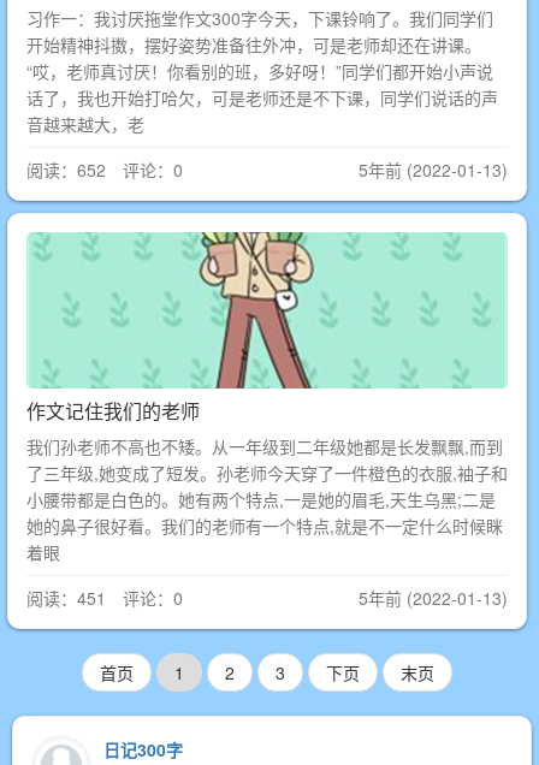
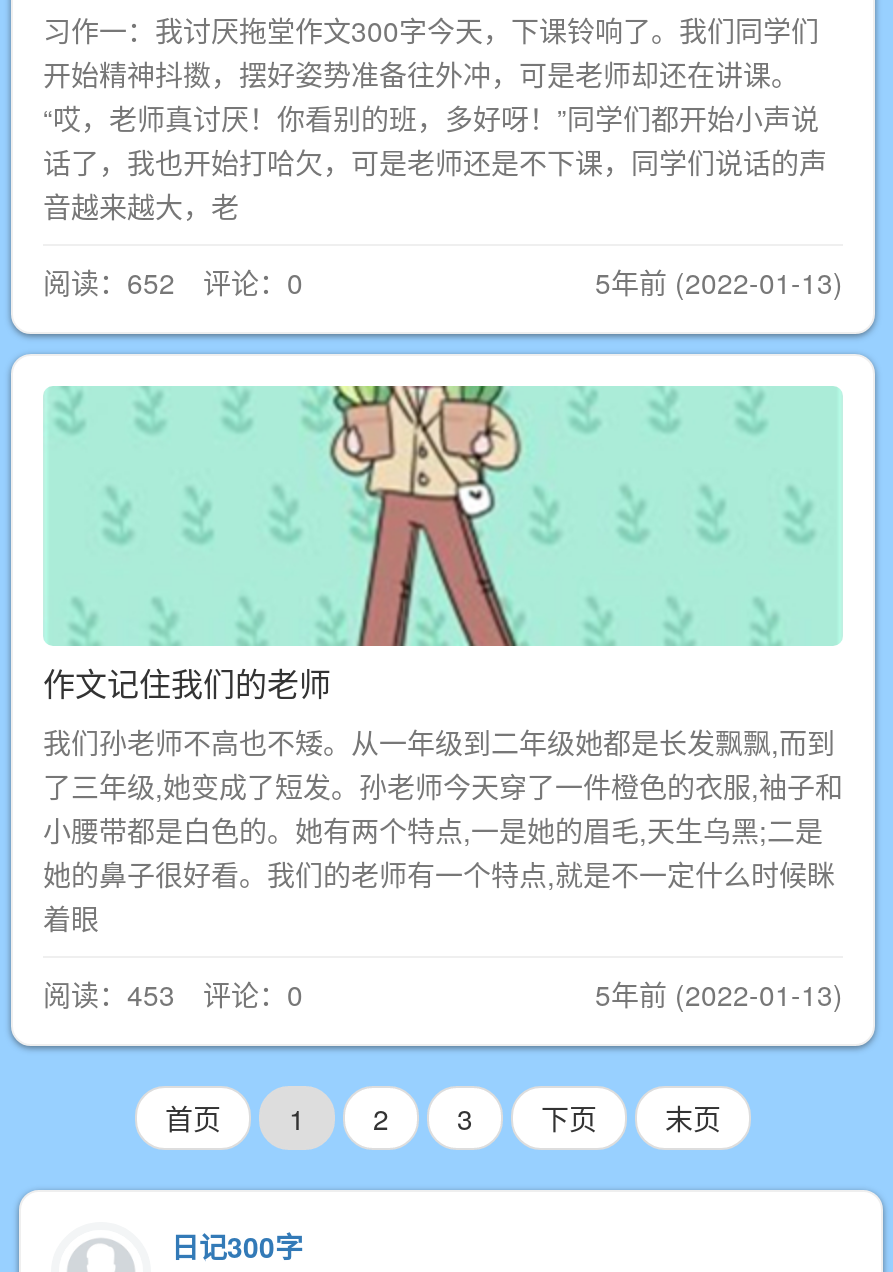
[26,586,183,610] 阅读：451 评论：0 -> [43,974,303,1014] 阅读：453 评论：0

